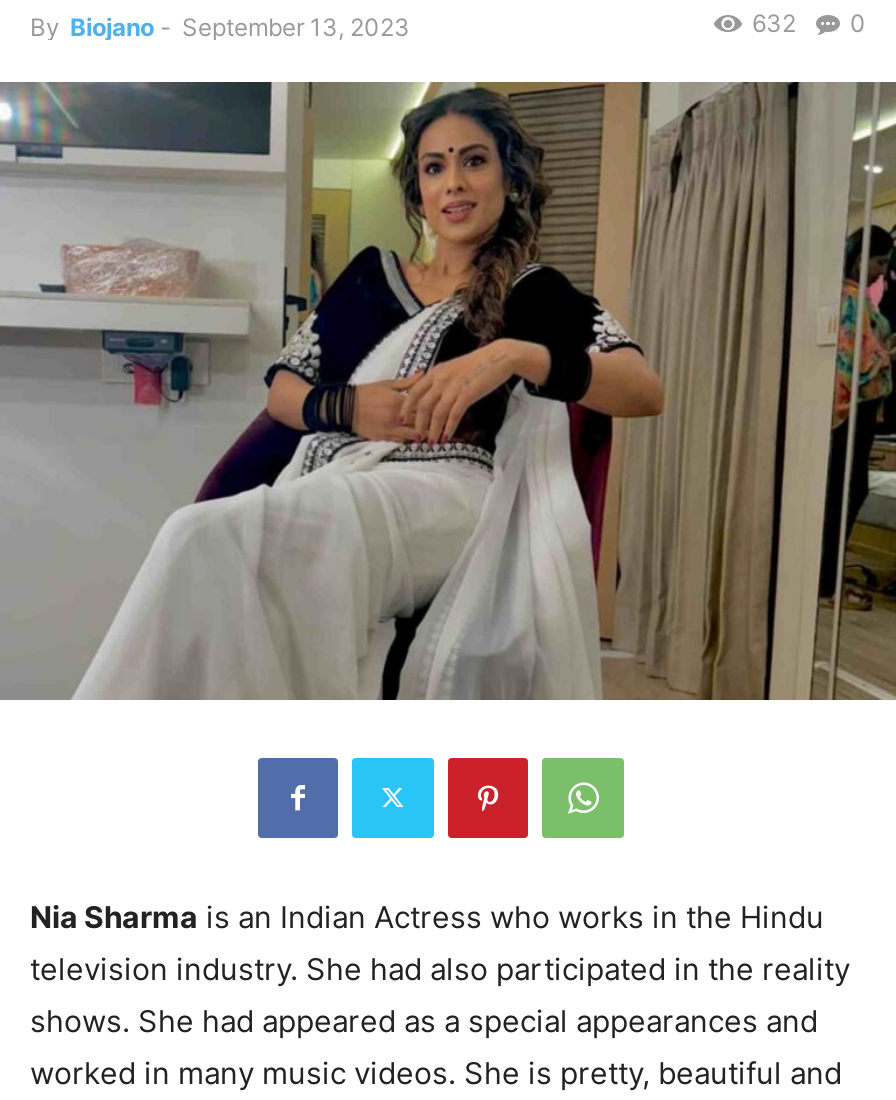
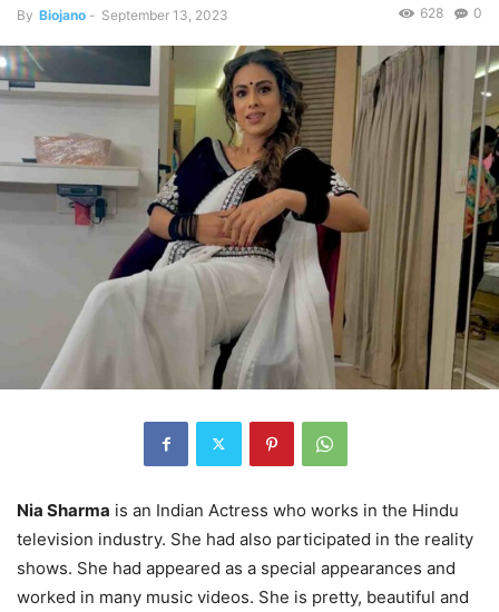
[752,8,866,38] 632 0 -> [420,4,482,21] 628 0

